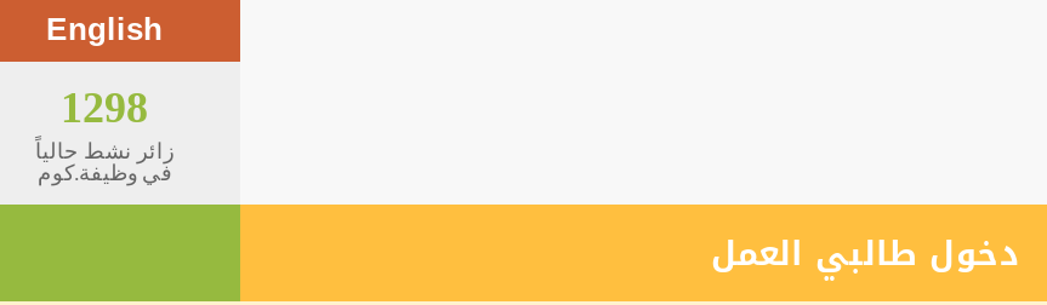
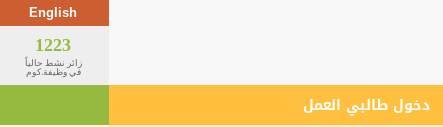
[61,84,148,132] 1298 -> [35,35,71,55] 1223

